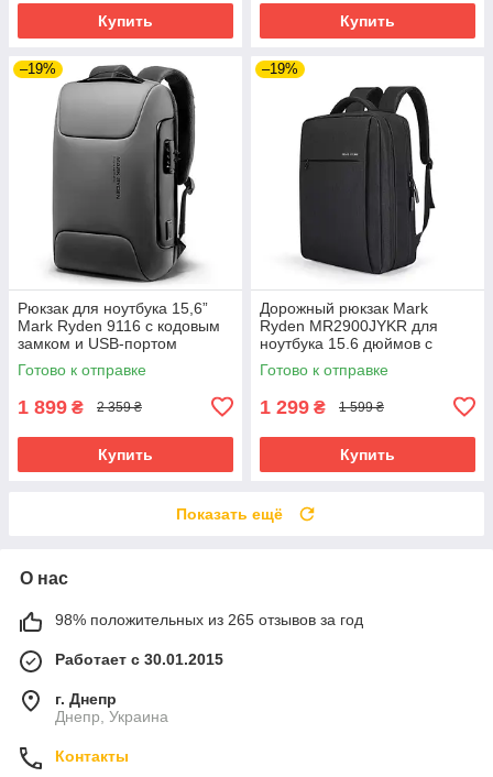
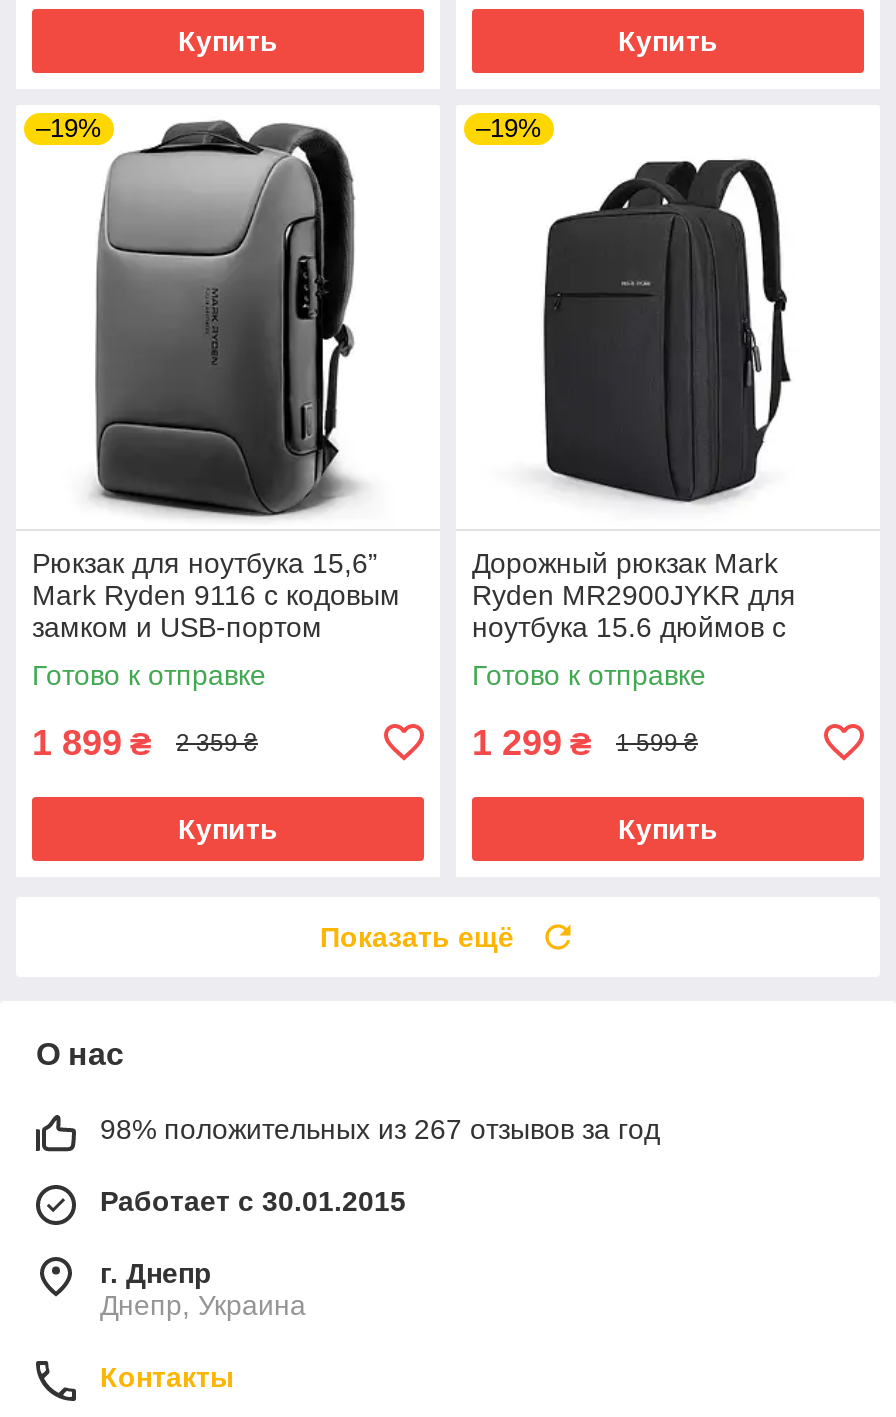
[55,611,363,628] 98% положительных из 265 отзывов за год -> [100,1113,660,1145] 98% положительных из 267 отзывов за год

